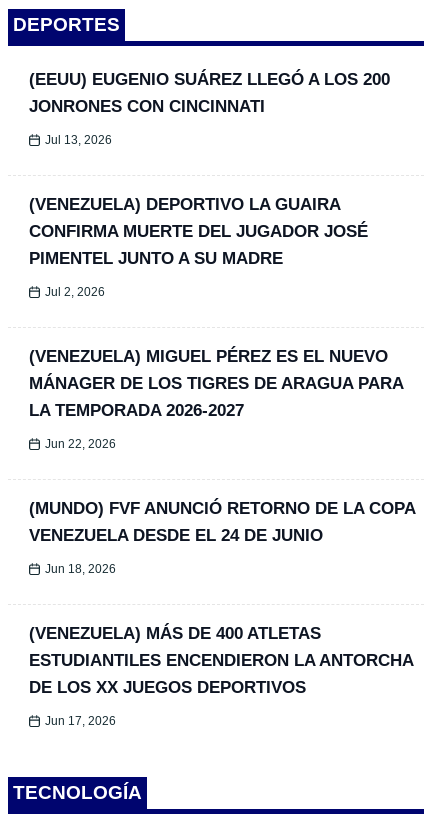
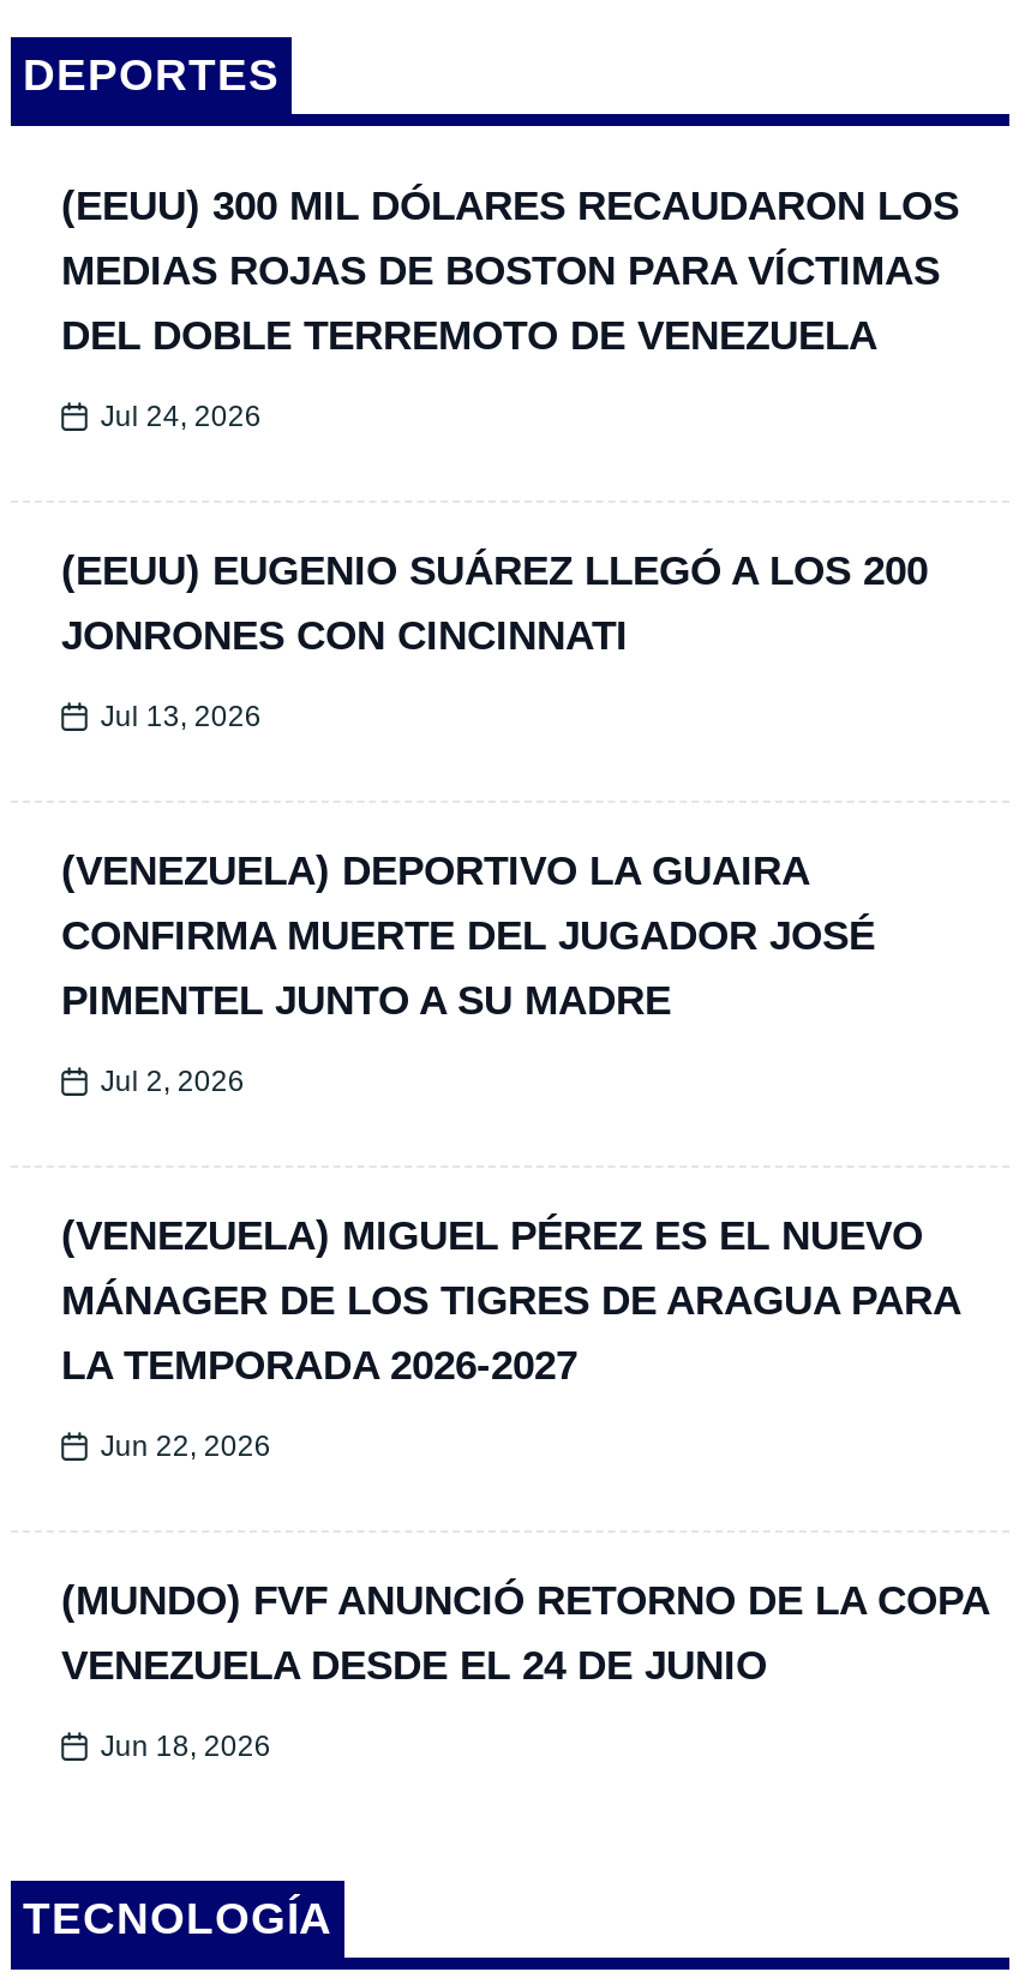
none -> [61,185,959,434] (EEUU) 300 MIL DÓLARES RECAUDARON LOS | MEDIAS ROJAS DE BOSTON PARA VÍCTIMAS | DEL DOBLE TERREMOTO DE VENEZUELA | Jul 24, 2026
moved [29,70,415,576] -> [61,550,988,1764]: (EEUU) EUGENIO SUÁREZ LLEGÓ A LOS 200 | JONRONES CON CINCINNATI | Jul 13, 2026 | ... | VENEZUELA DESDE EL 24 DE JUNIO | Jun 18, 2026
[29,624,413,728] (VENEZUELA) MÁS DE 400 ATLETAS | ESTUDIANTILES ENCENDIERON LA ANTORCHA | DE LOS XX JUEGOS DEPORTIVOS | Jun 17, 2026 -> none

